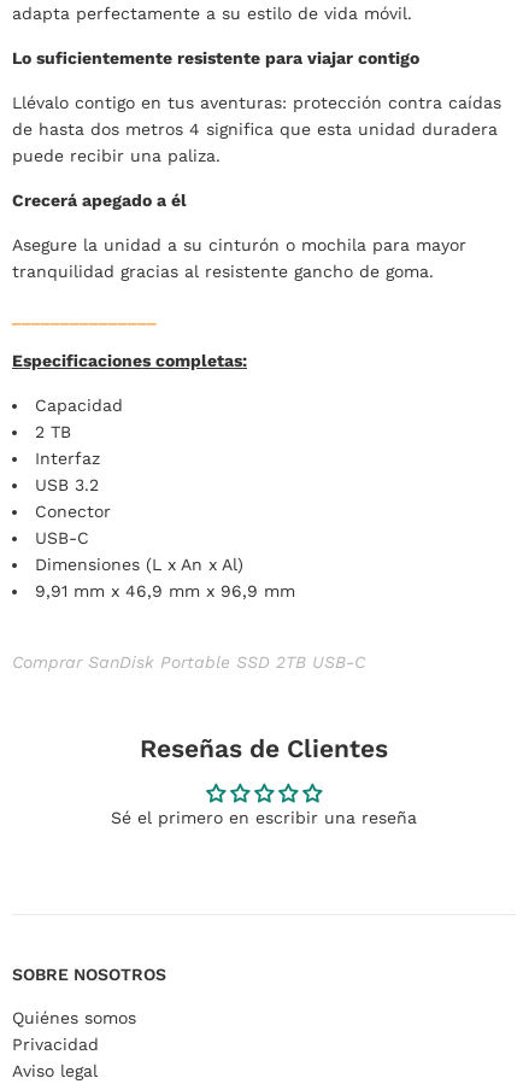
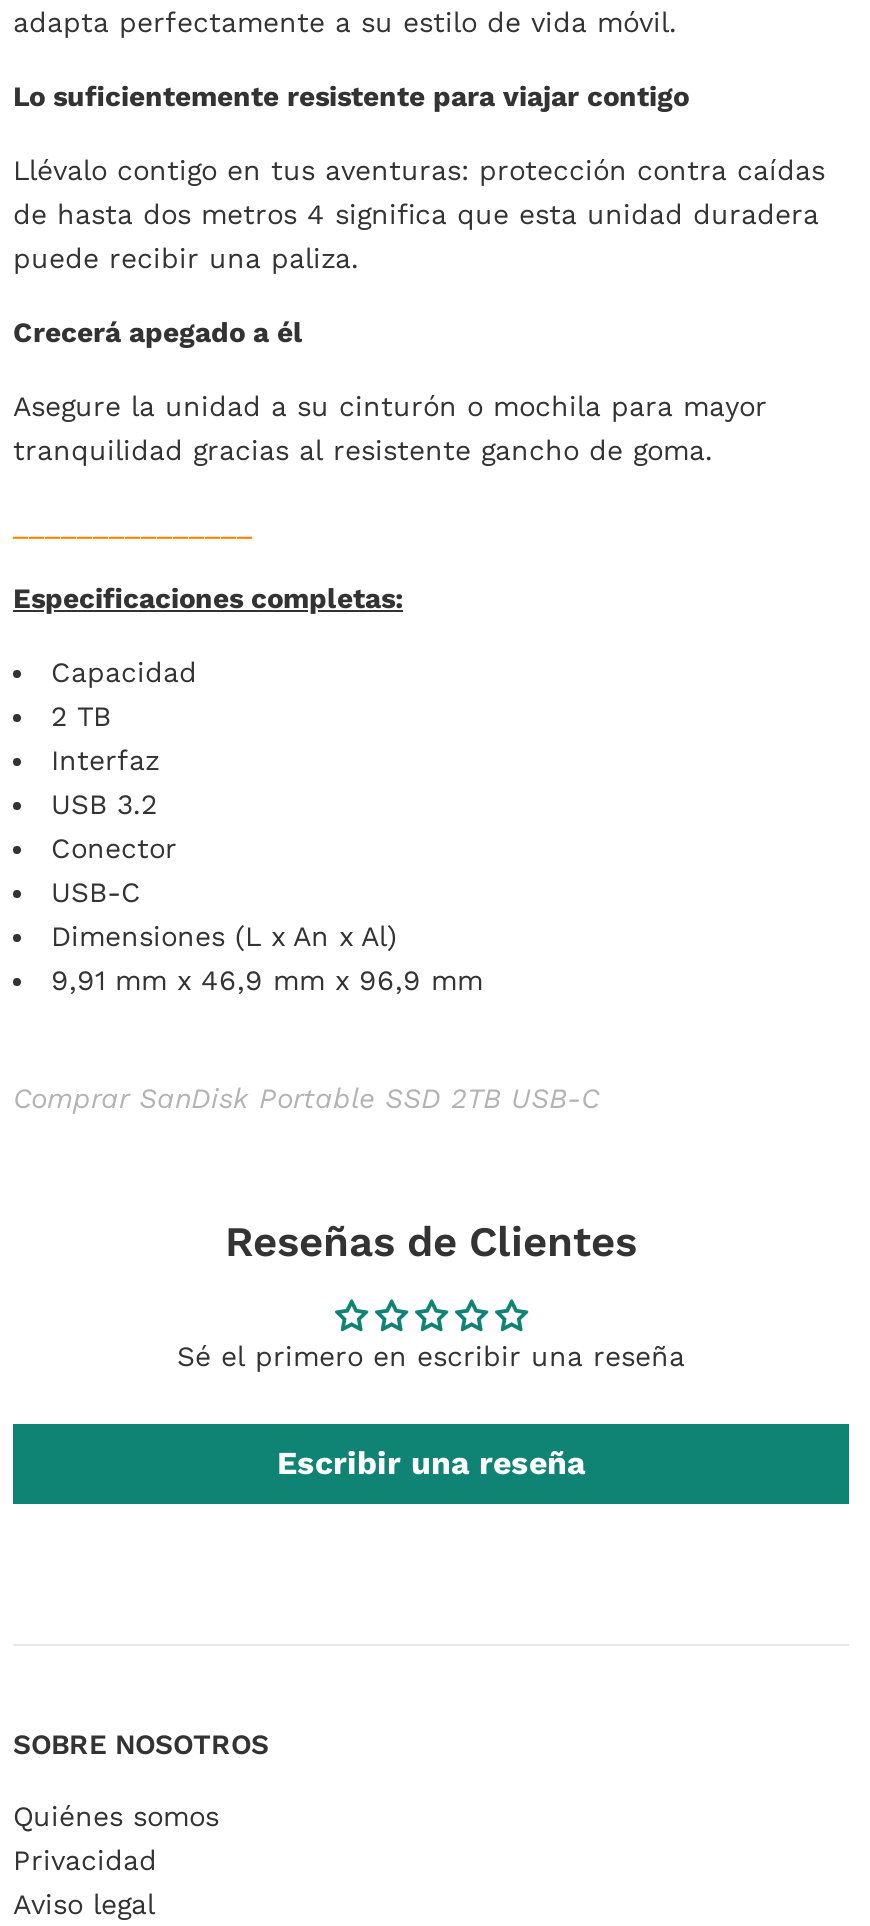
none -> [277,1444,585,1482] Escribir una reseña

